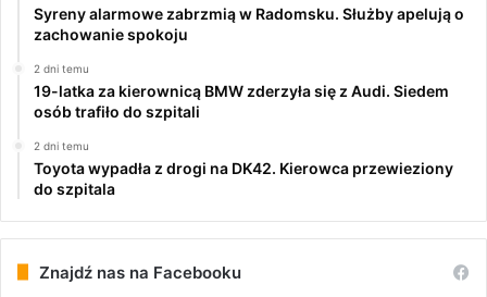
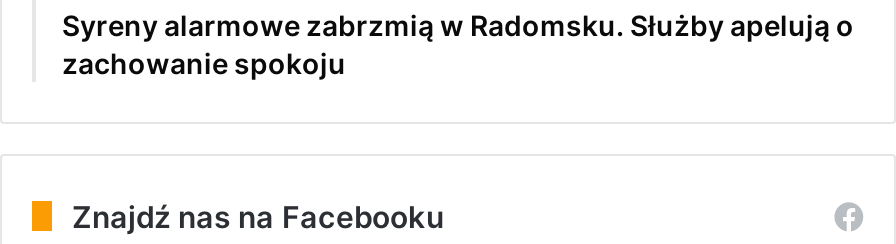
[34,62,453,198] 2 dni temu | 19-latka za kierownicą BMW zderzyła się z Audi. Siedem | osób trafiło do szpitali | 2 dni temu | Toyota wypadła z drogi na DK42. Kierowca przewieziony | do szpitala -> none

